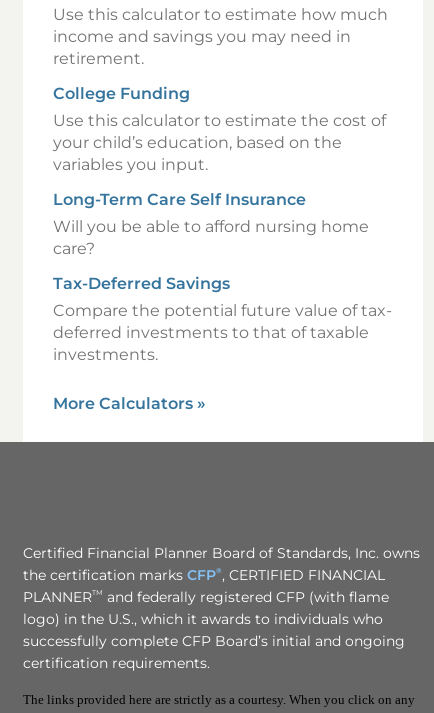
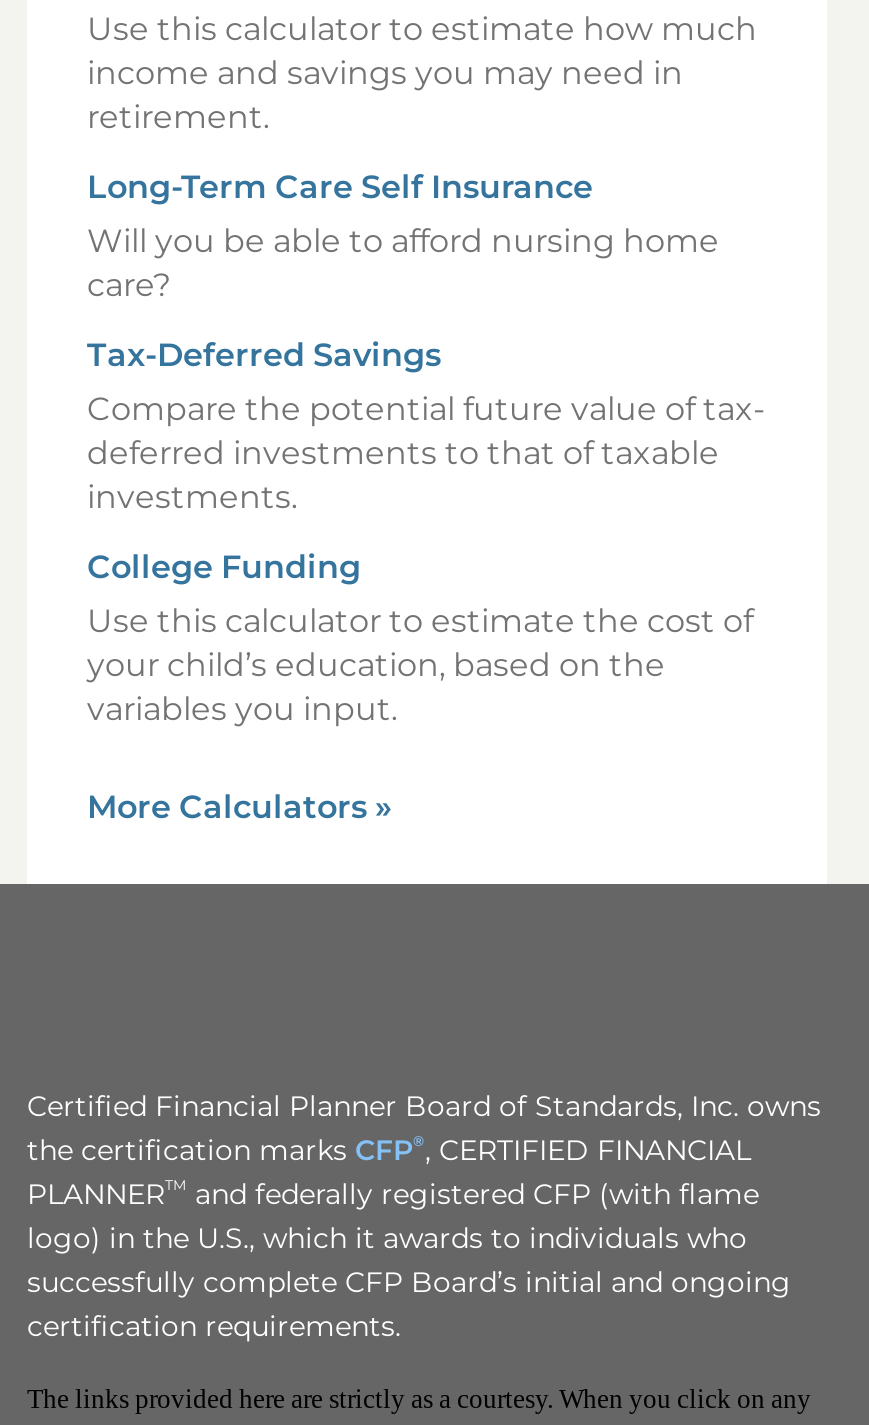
moved [53,84,386,174] -> [87,547,753,727]: College Funding | Use this calculator to estimate the cost of | your child’s education, based on the | variables you input.
moved [53,190,392,364] -> [87,167,765,515]: Long-Term Care Self Insurance | Will you be able to afford nursing home | care? | Tax-Deferred Savings | Compare the potential future value of tax- | deferred investments to that of taxable | investments.

